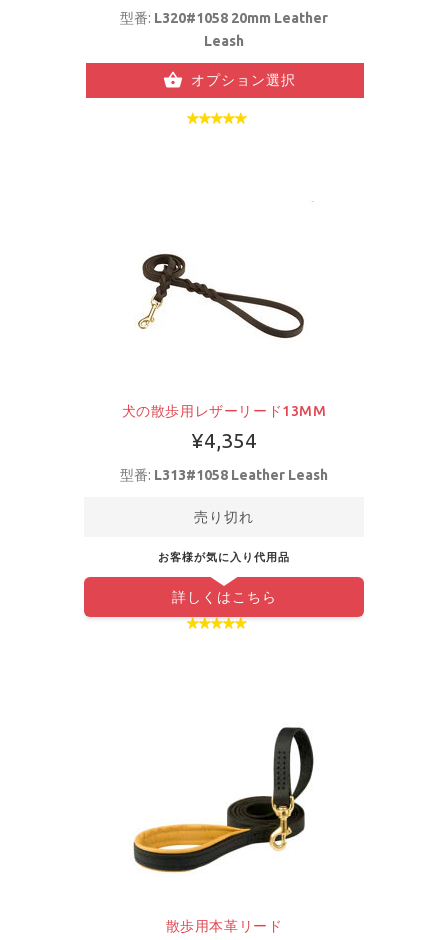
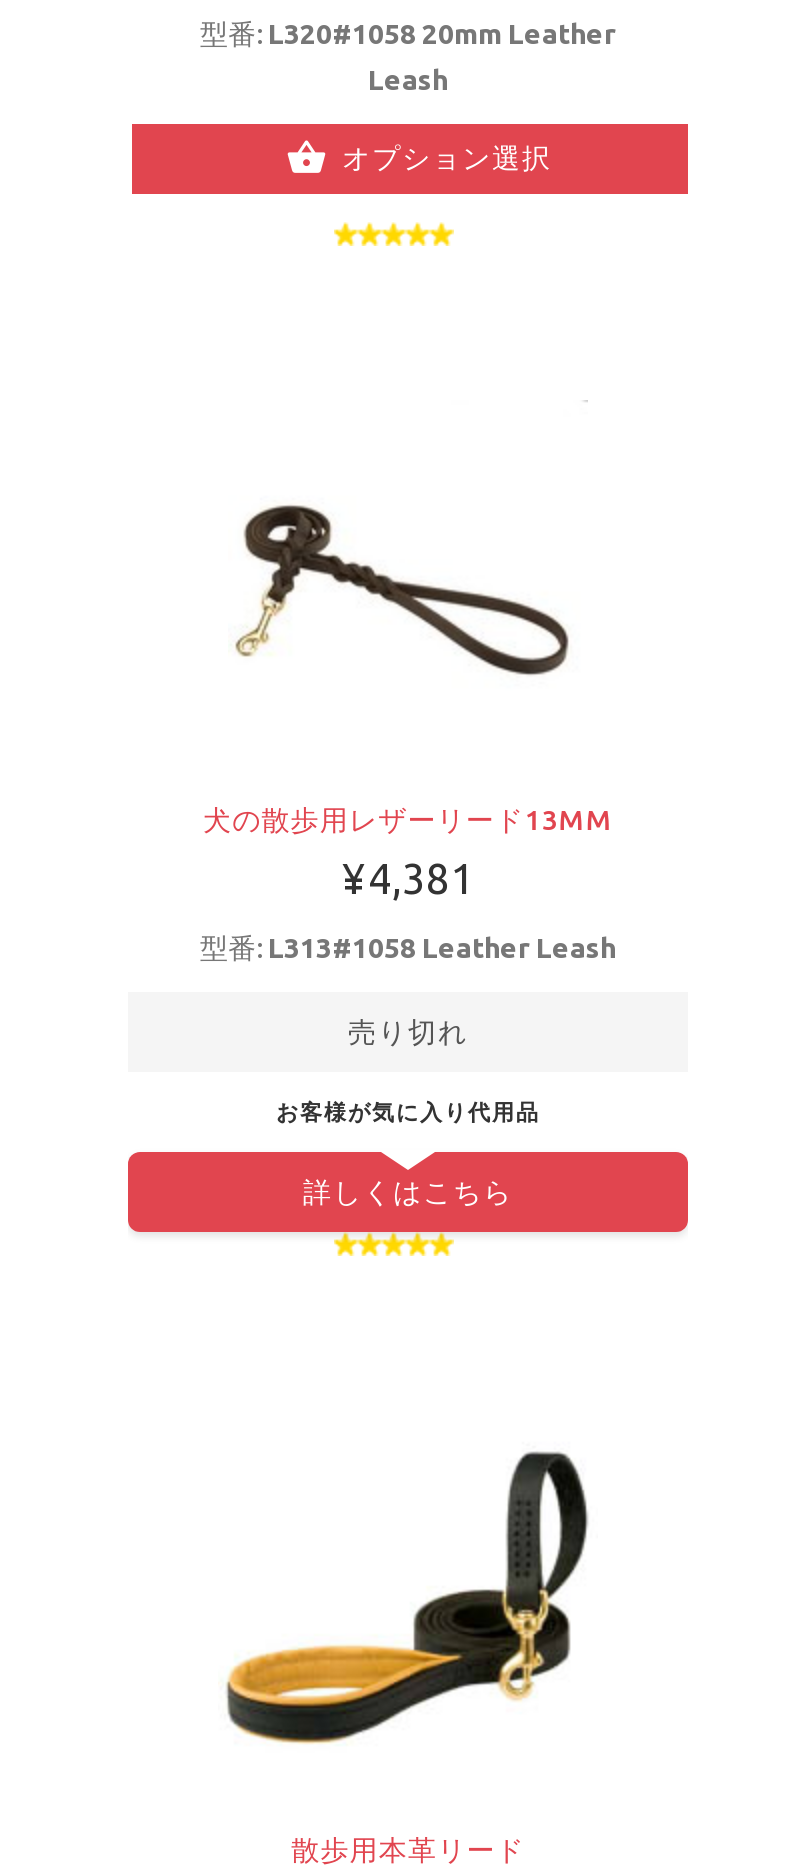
[191,428,257,452] ¥4,354 -> [342,854,474,902] ¥4,381

